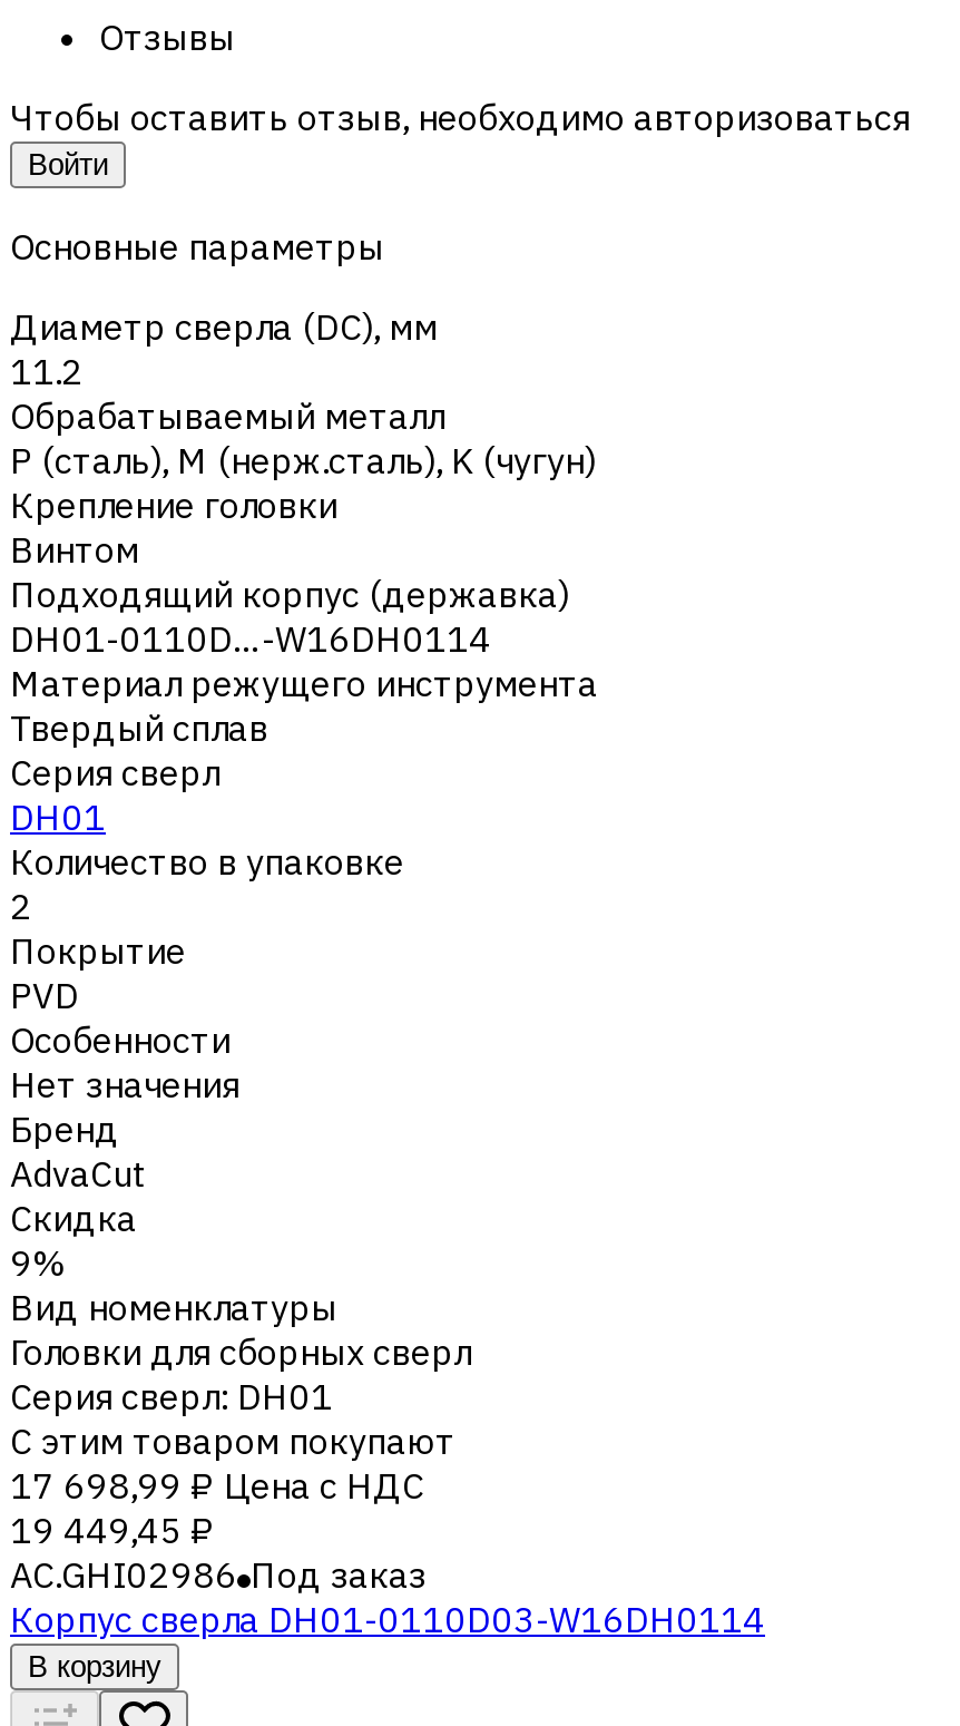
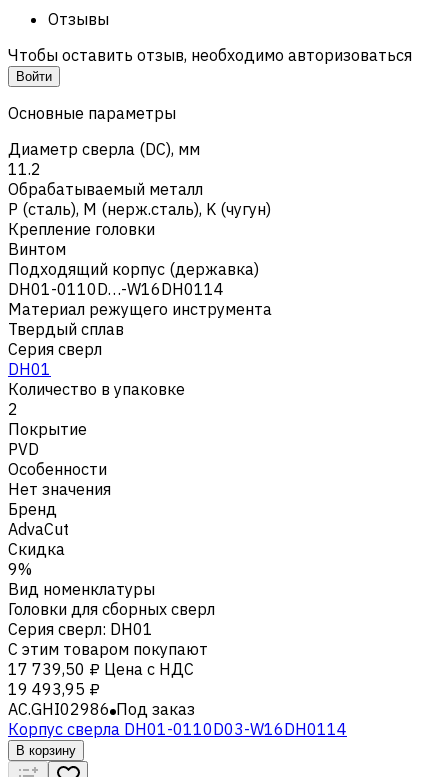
[10,1463,424,1507] 17 698,99 ₽ Цена с НДС -> [8,659,194,679] 17 739,50 ₽ Цена с НДС
[10,1507,215,1552] 19 449,45 ₽ -> [8,679,100,699] 19 493,95 ₽

